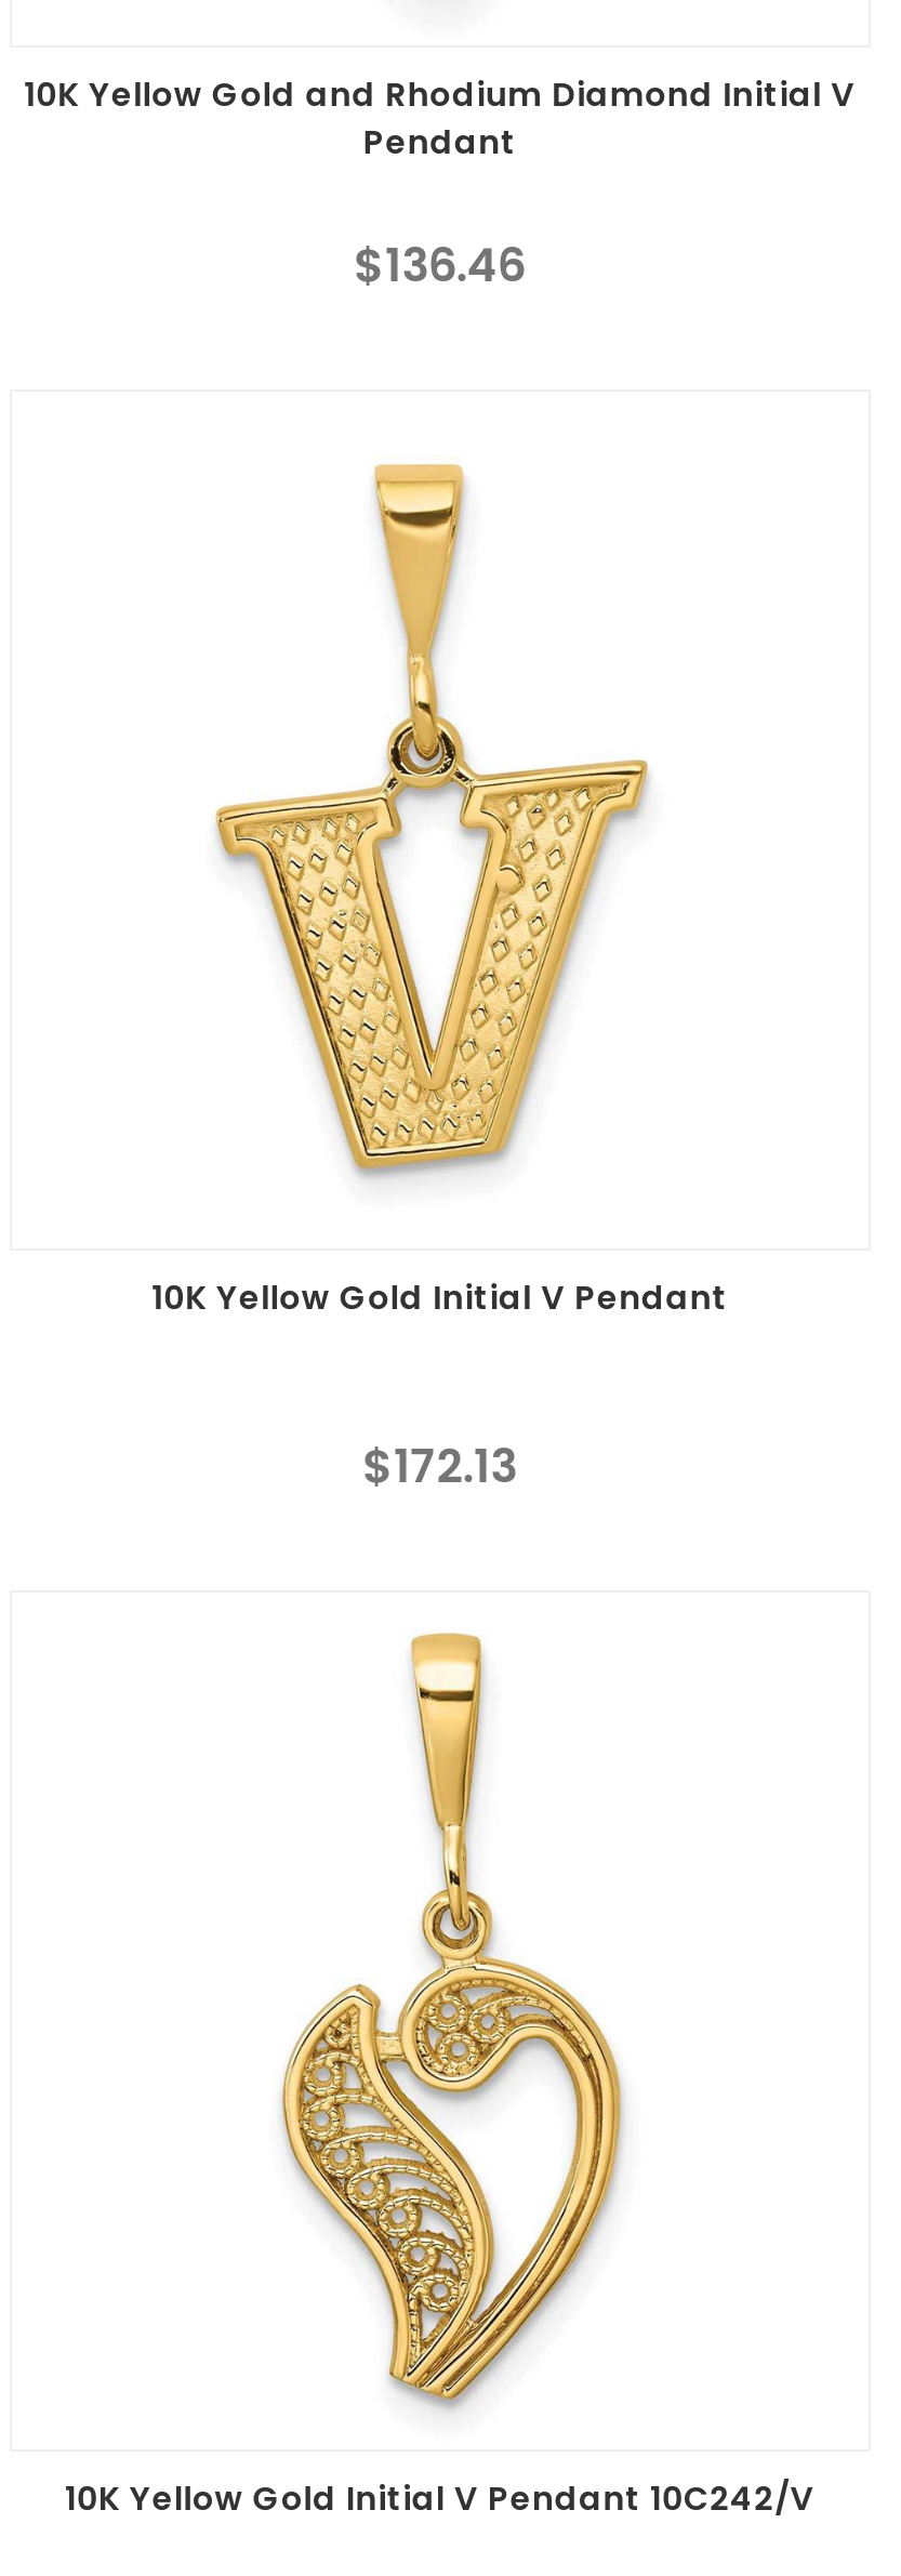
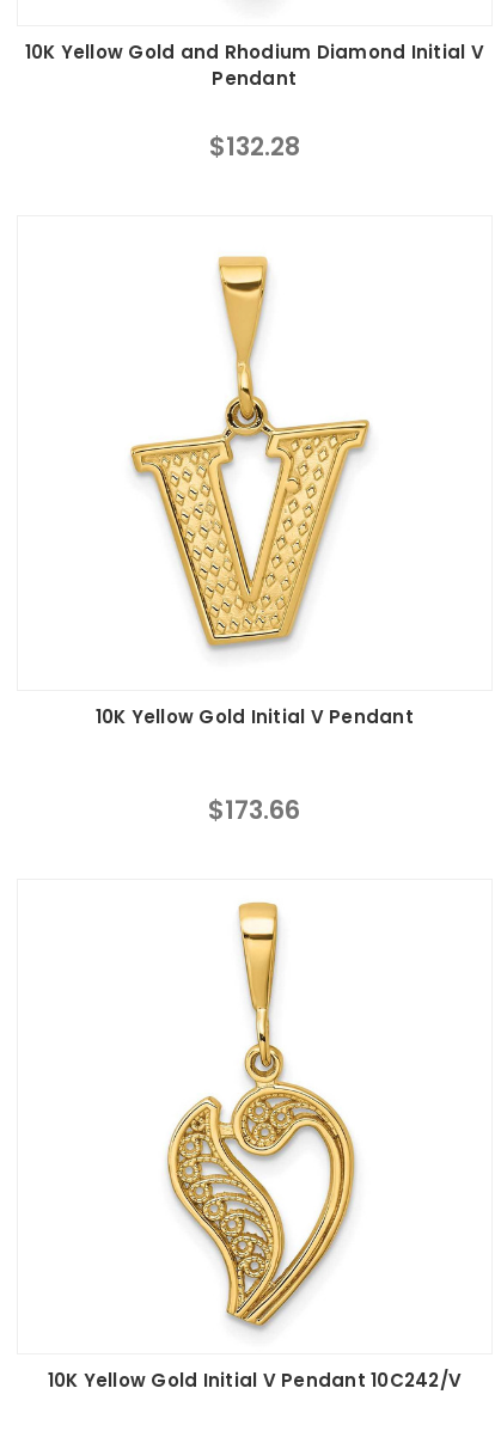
[354,233,525,296] $136.46 -> [209,129,300,164] $132.28
[363,1436,517,1498] $172.13 -> [208,793,300,828] $173.66

